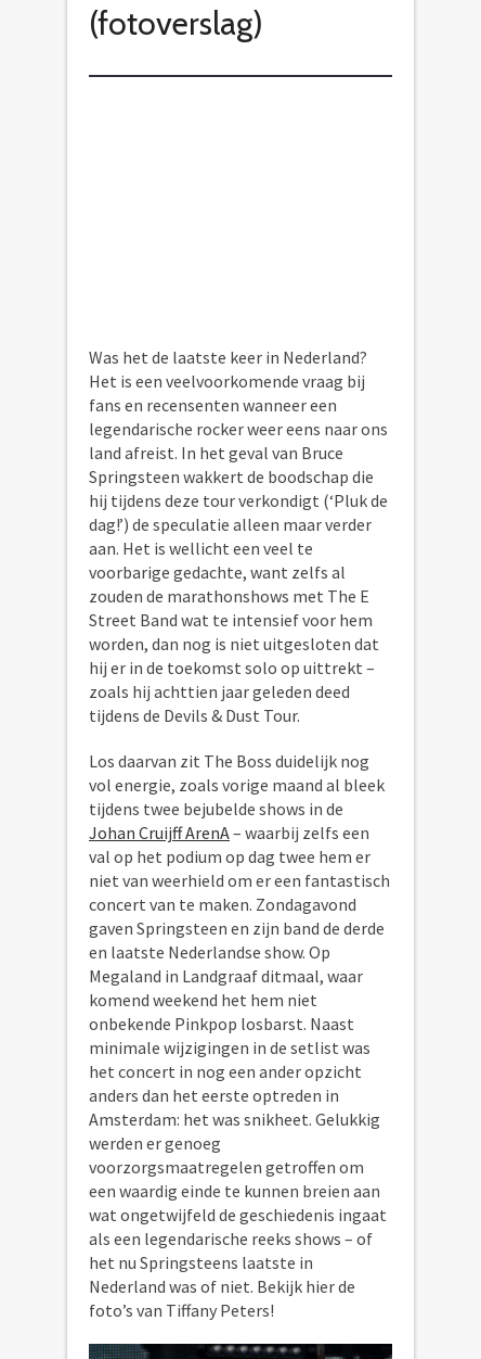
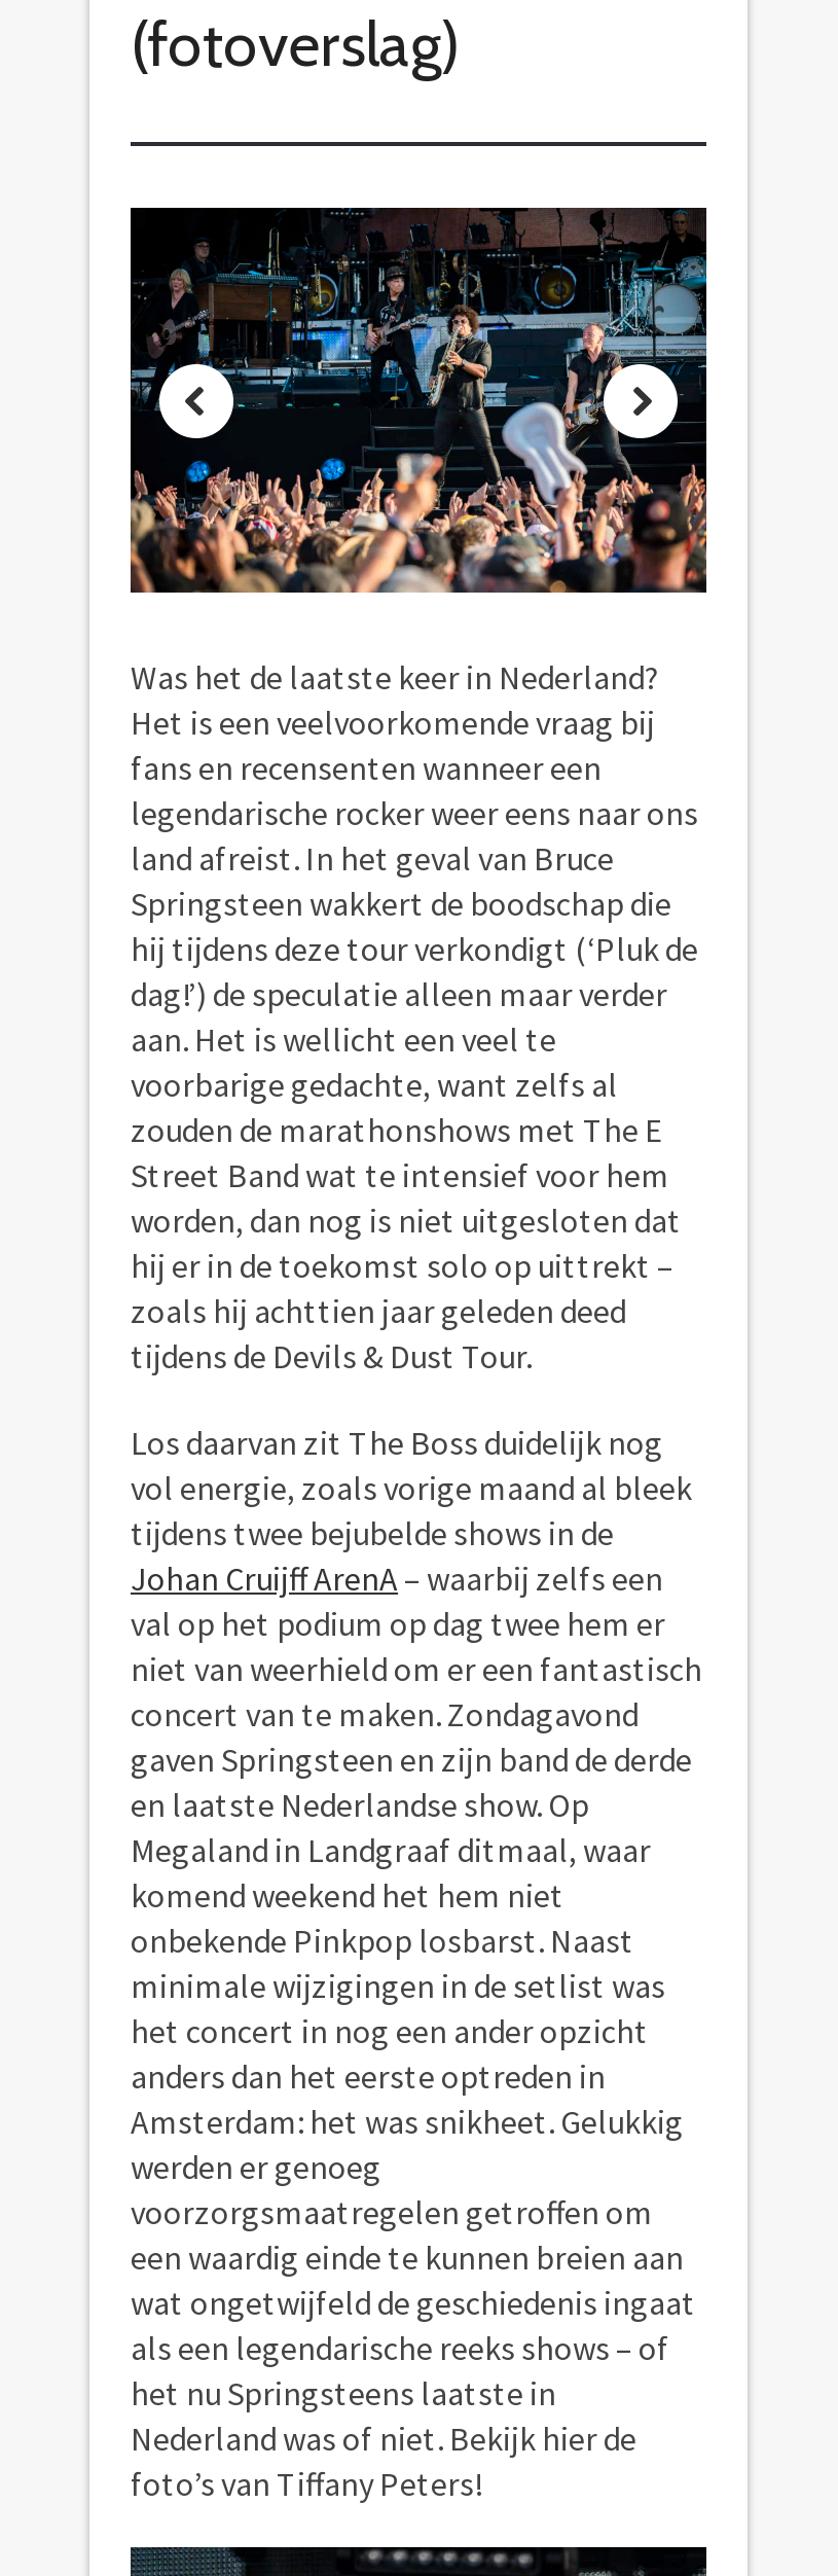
none -> [129,206,708,595] [image]

